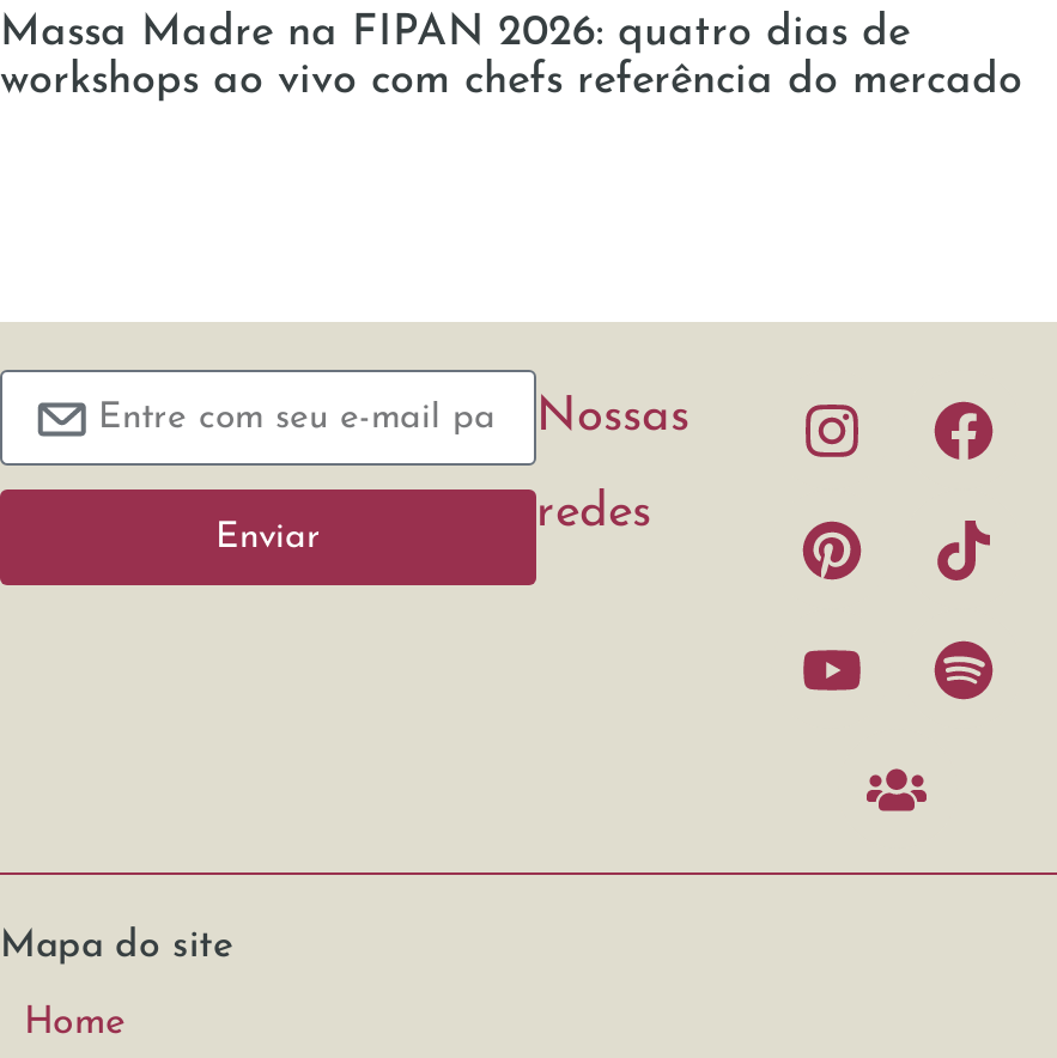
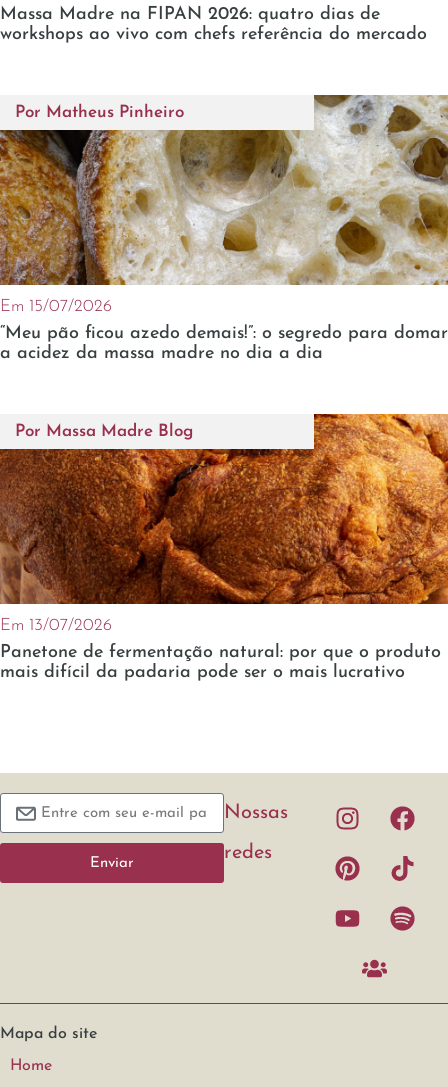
none -> [0,298,448,363] Em 15/07/2026 | “Meu pão ficou azedo demais!”: o segredo para domar | a acidez da massa madre no dia a dia
none -> [0,617,441,682] Em 13/07/2026 | Panetone de fermentação natural: por que o produto | mais difícil da padaria pode ser o mais lucrativo
none -> [3,94,445,286] [image] | Por Matheus Pinheiro
none -> [3,413,445,605] [image] | Por Massa Madre Blog

